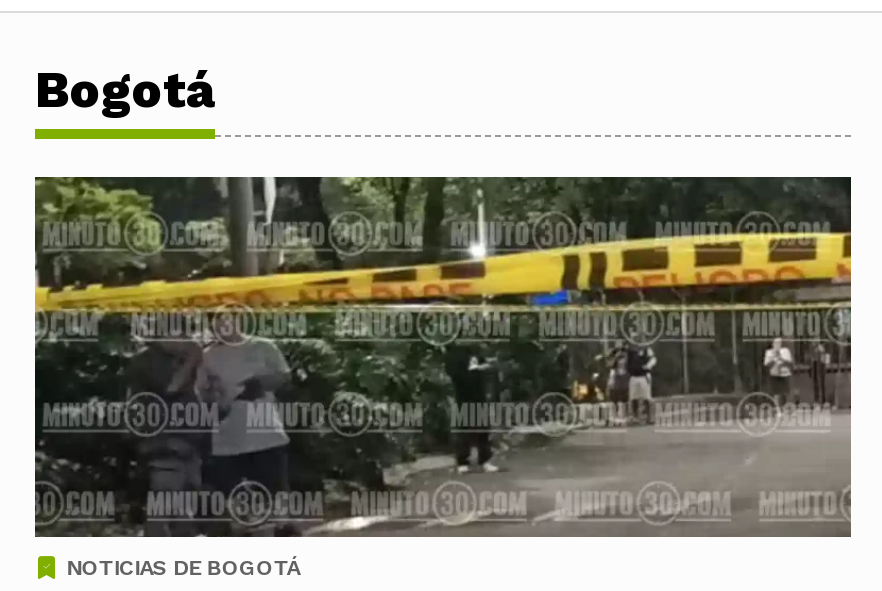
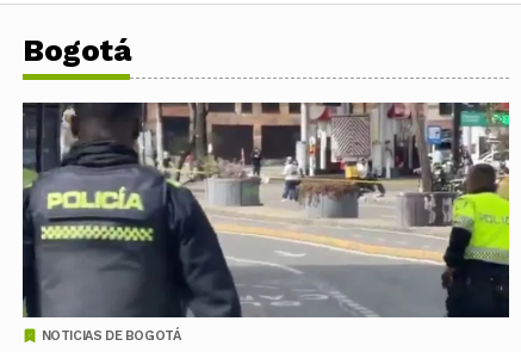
[33,175,853,539] [image] -> [21,101,510,319] [image]

